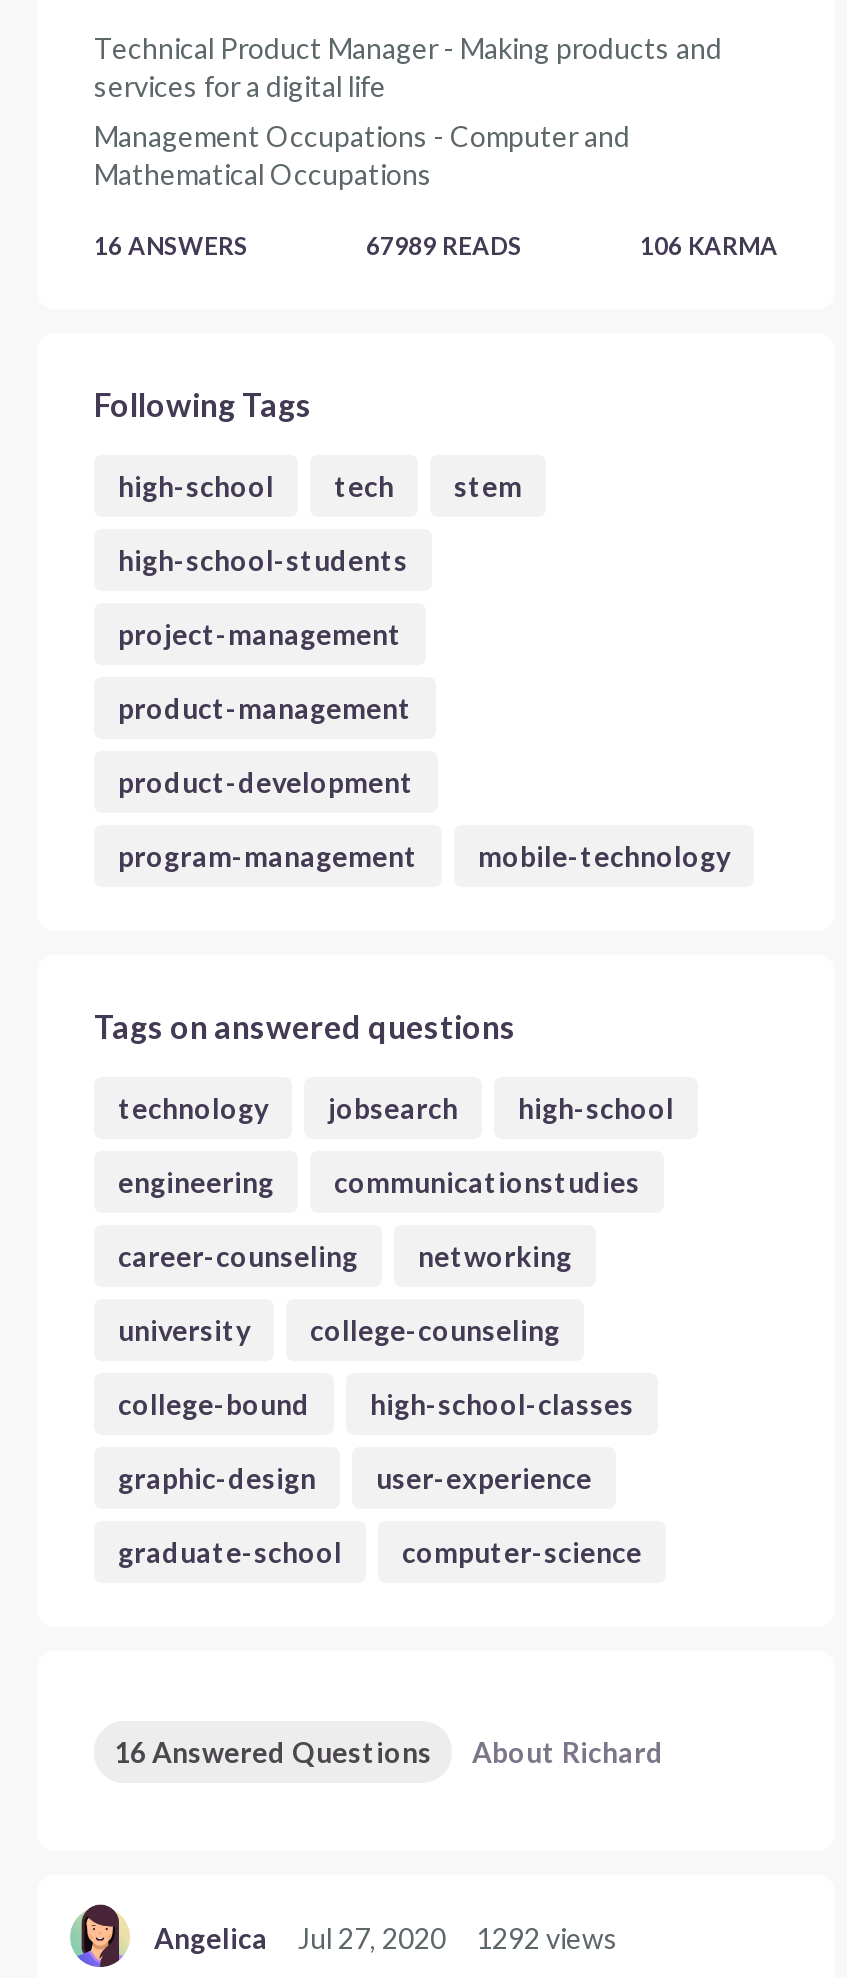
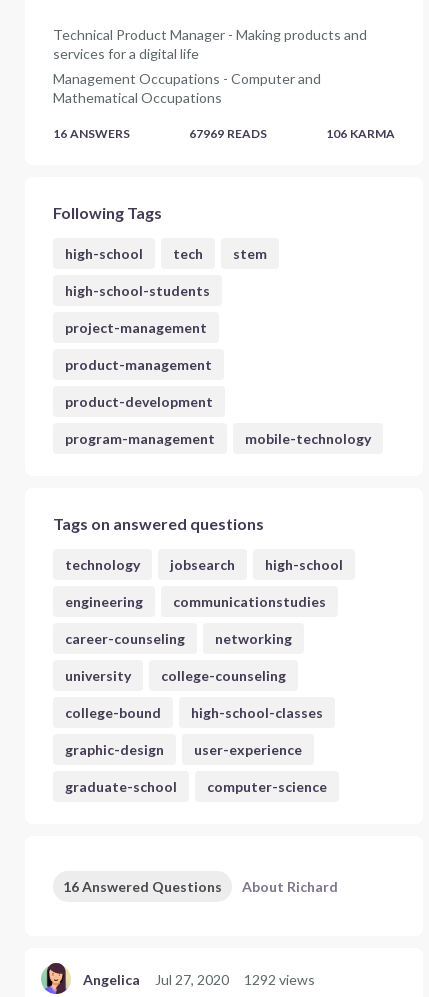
[366,231,522,261] 67989 READS -> [189,126,267,141] 67969 READS

